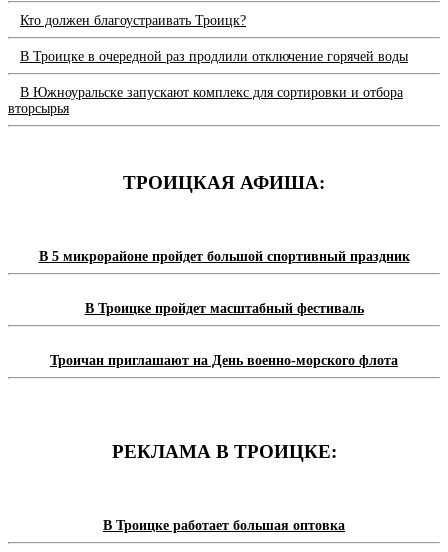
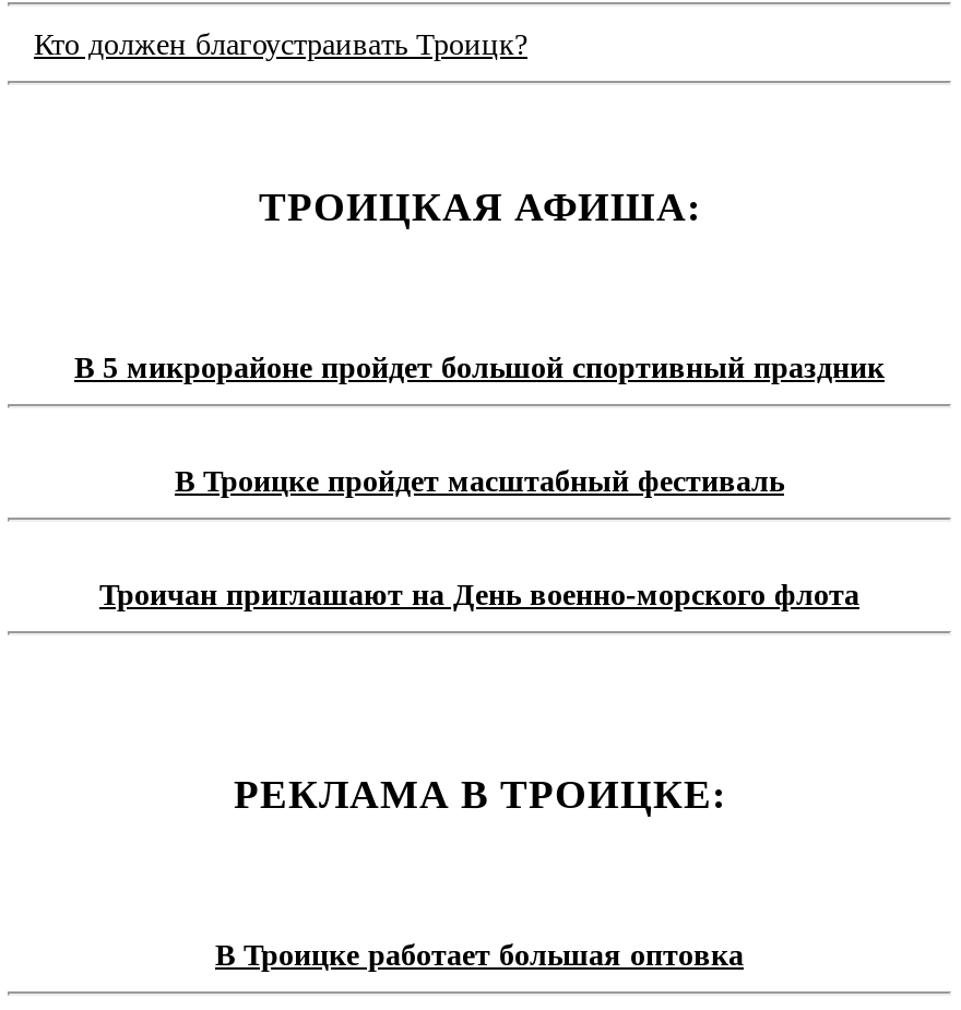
[8,49,408,116] В Троицке в очередной раз продлили отключение горячей воды | В Южноуральске запускают комплекс для сортировки и отбора | вторсырья -> none

